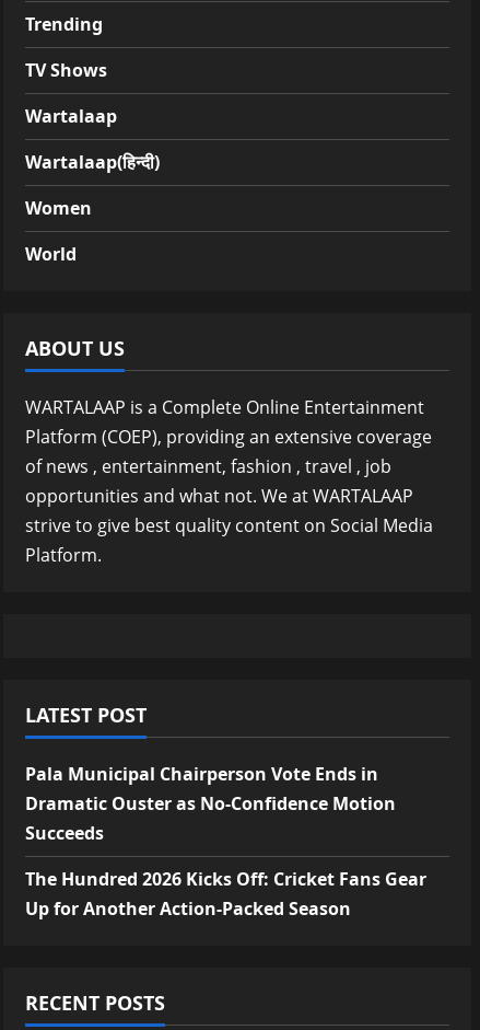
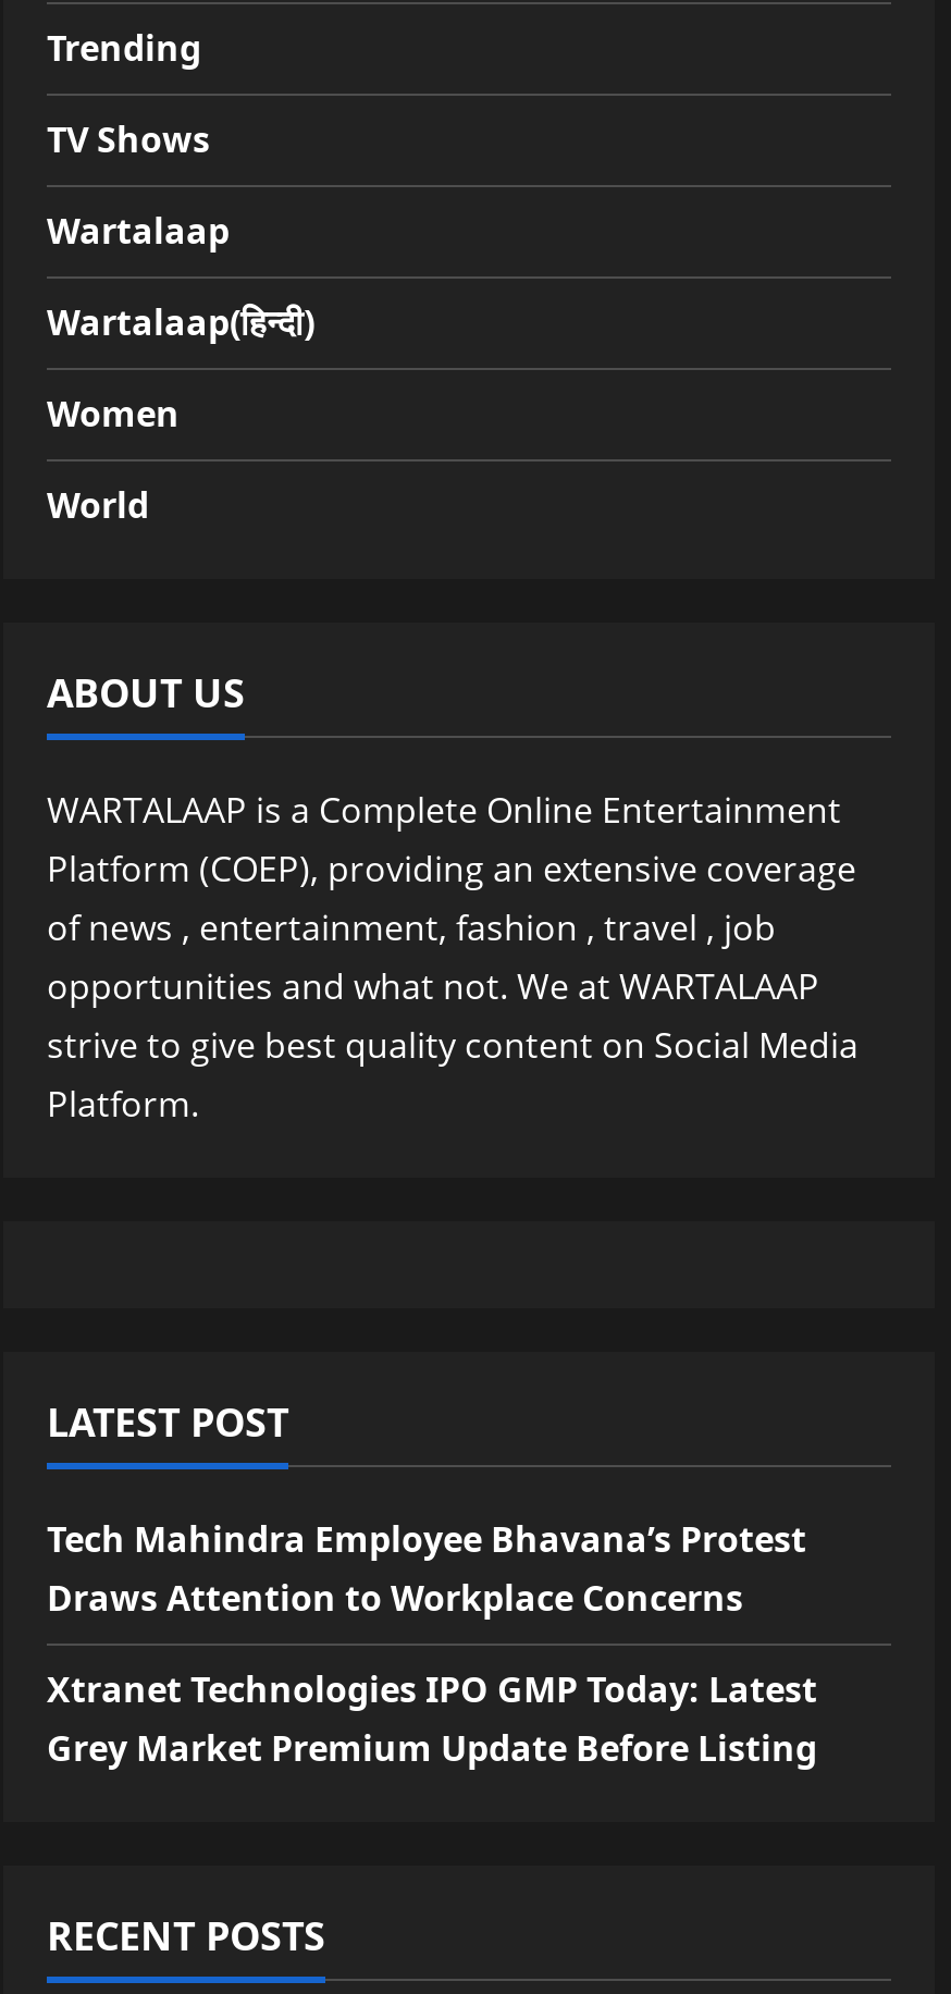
[25,762,396,845] Pala Municipal Chairperson Vote Ends in | Dramatic Ouster as No-Confidence Motion | Succeeds -> [47,1516,806,1622] Tech Mahindra Employee Bhavana’s Protest | Draws Attention to Workplace Concerns
[25,867,426,921] The Hundred 2026 Kicks Off: Cricket Fans Gear | Up for Another Action-Packed Season -> [47,1666,817,1772] Xtranet Technologies IPO GMP Today: Latest | Grey Market Premium Update Before Listing

